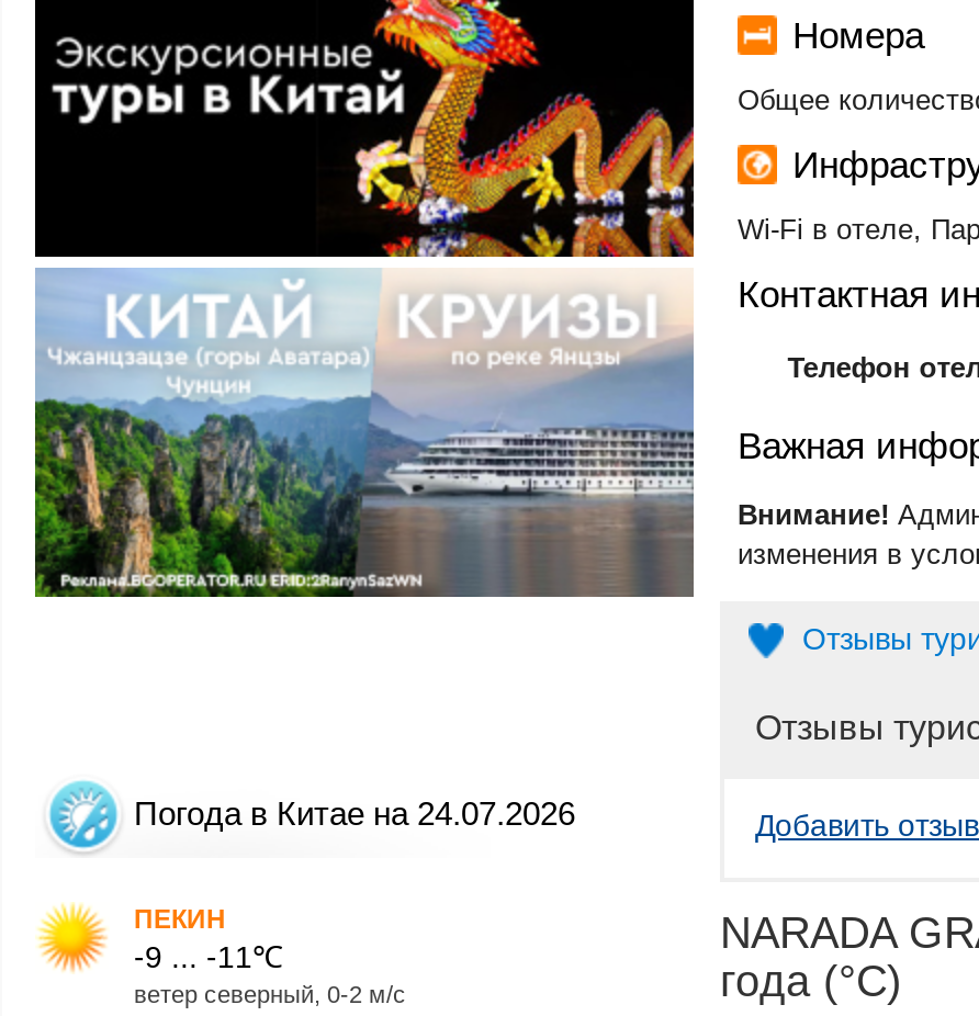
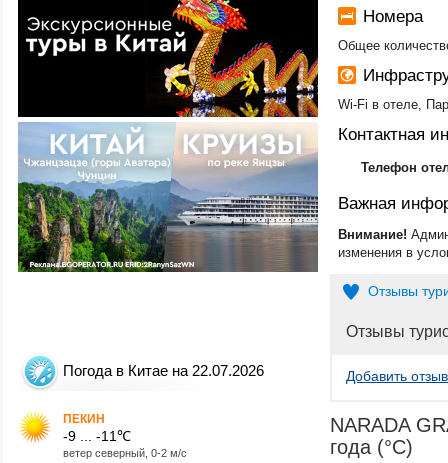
[134,794,575,832] Погода в Китае на 24.07.2026 -> [63,362,264,379] Погода в Китае на 22.07.2026

